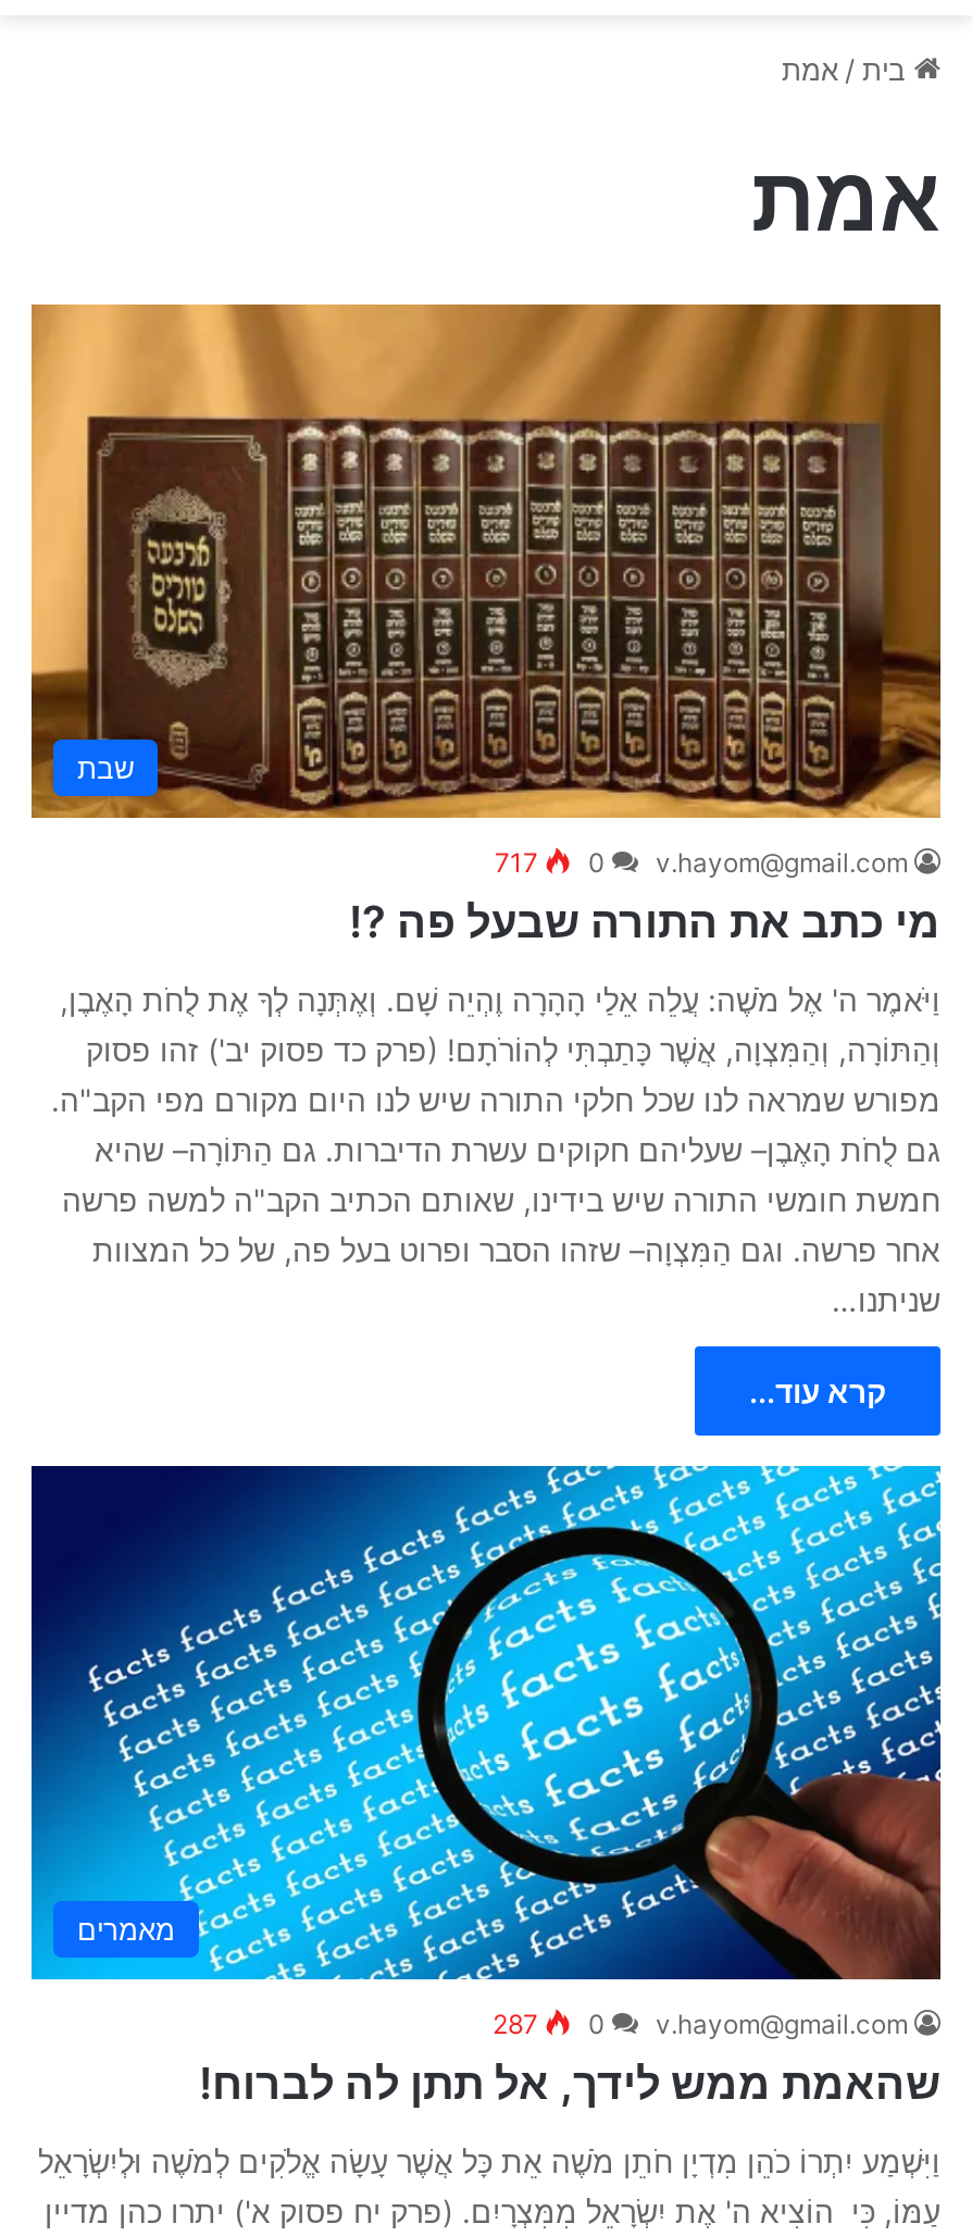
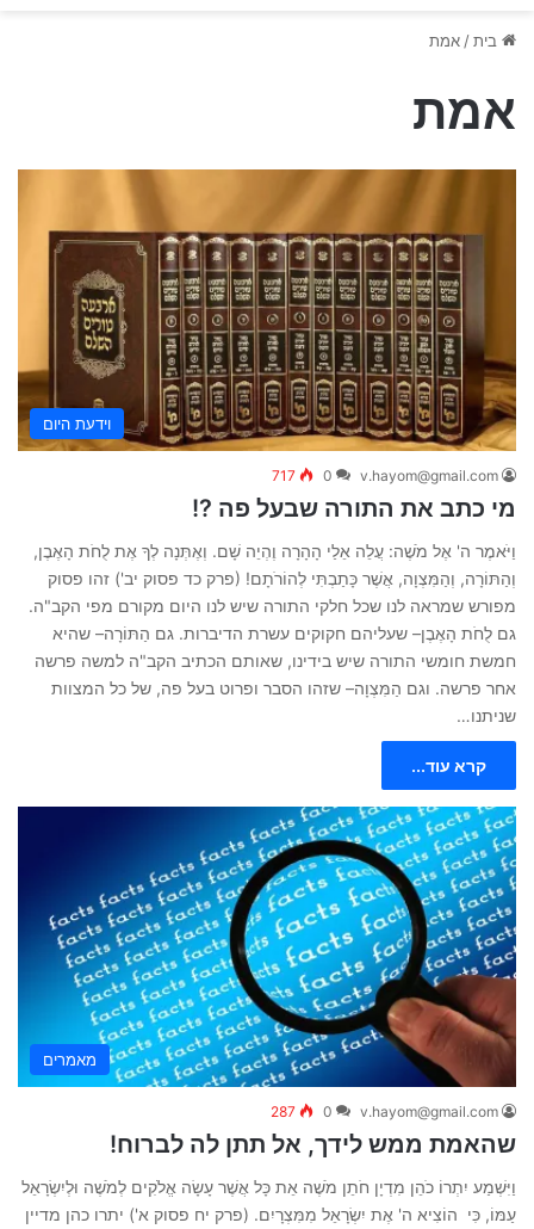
[77,750,134,785] שבת -> [43,414,111,433] וידעת היום

